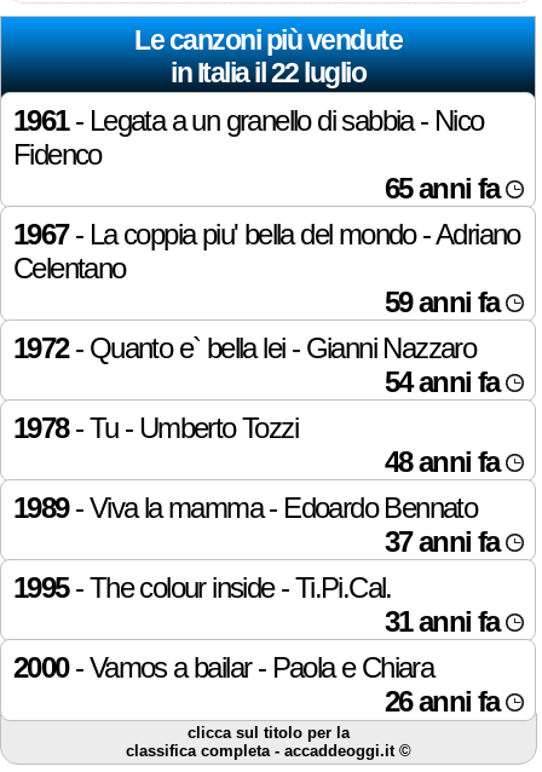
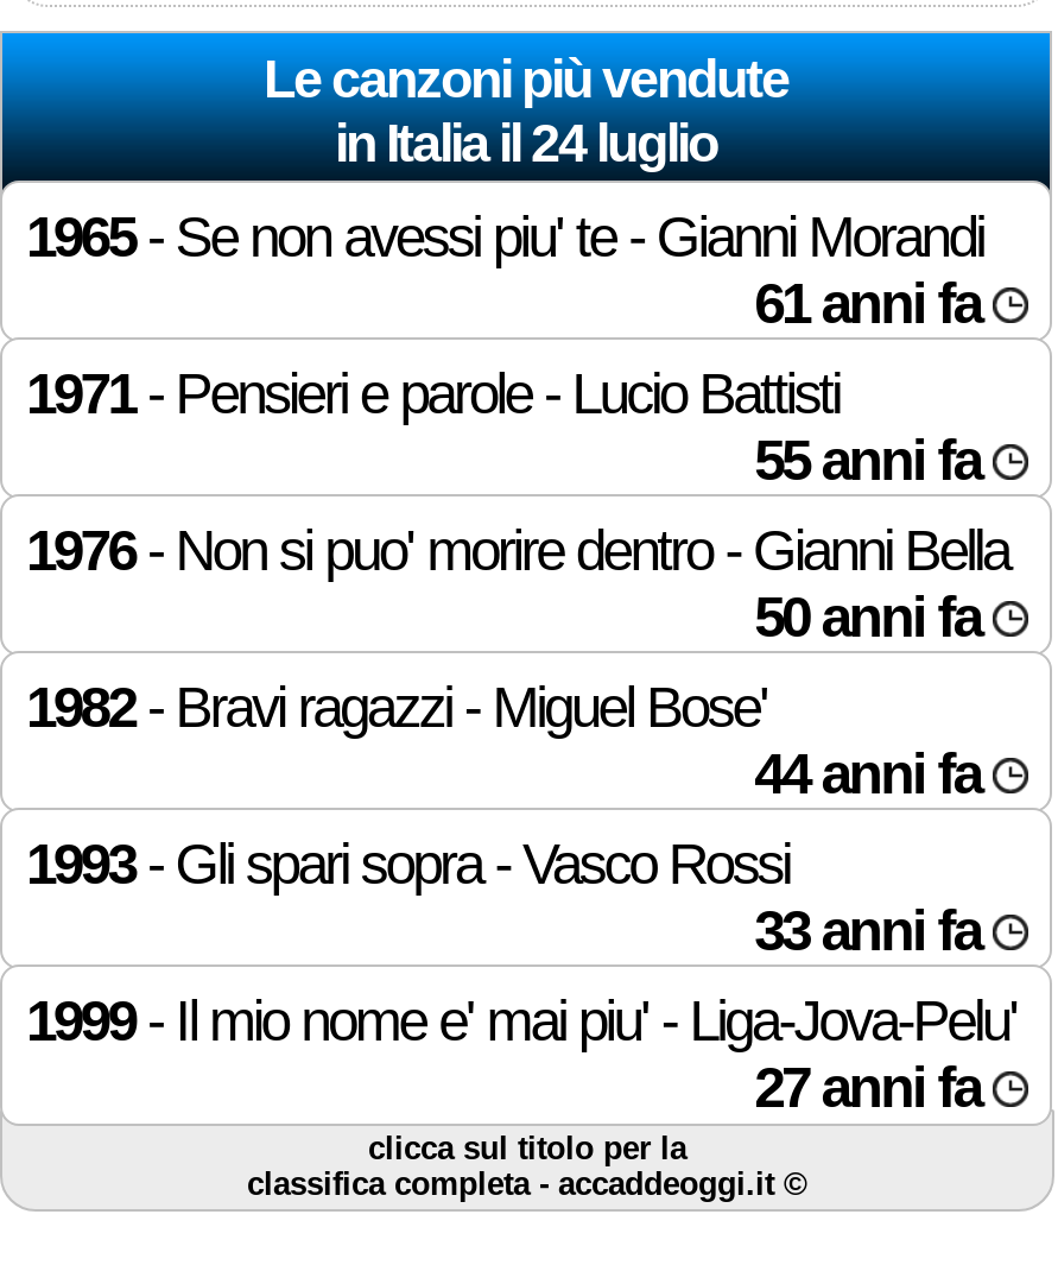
[171,56,365,88] in Italia il 22 luglio -> [335,111,717,172] in Italia il 24 luglio
[13,104,520,717] 1961 - Legata a un granello di sabbia - Nico | Fidenco | 65 anni fa | 1967 - La coppia piu' bella del mondo - Adriano | Celentano | 59 anni fa | 1972 - Quanto e` bella lei - Gianni Nazzaro | 54 anni fa | 1978 - Tu - Umberto Tozzi | 48 anni fa | 1989 - Viva la mamma - Edoardo Bennato | 37 anni fa | 1995 - The colour inside - Ti.Pi.Cal. | 31 anni fa | 2000 - Vamos a bailar - Paola e Chiara | 26 anni fa -> [26,203,1017,1118] 1965 - Se non avessi piu' te - Gianni Morandi | 61 anni fa | 1971 - Pensieri e parole - Lucio Battisti | 55 anni fa | 1976 - Non si puo' morire dentro - Gianni Bella | 50 anni fa | 1982 - Bravi ragazzi - Miguel Bose' | 44 anni fa | 1993 - Gli spari sopra - Vasco Rossi | 33 anni fa | 1999 - Il mio nome e' mai piu' - Liga-Jova-Pelu' | 27 anni fa

